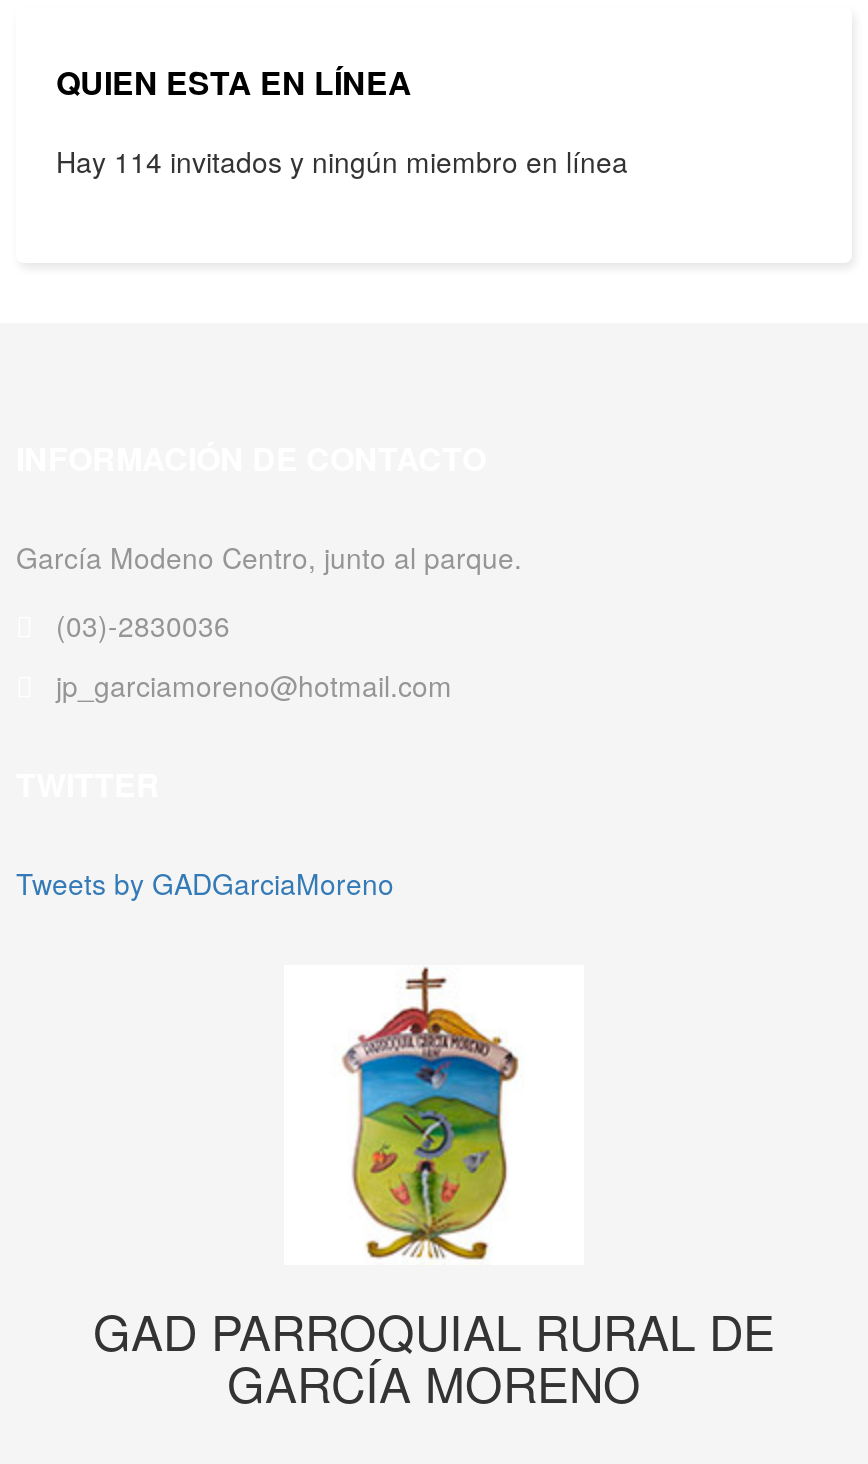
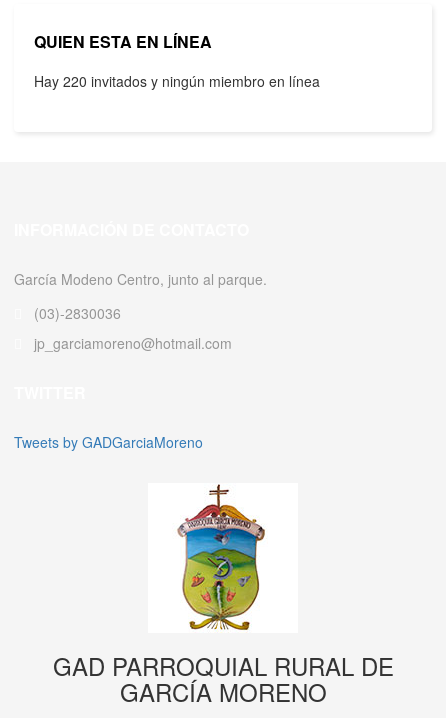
[56,141,628,181] Hay 114 invitados y ningún miembro en línea -> [34,71,320,91] Hay 220 invitados y ningún miembro en línea

